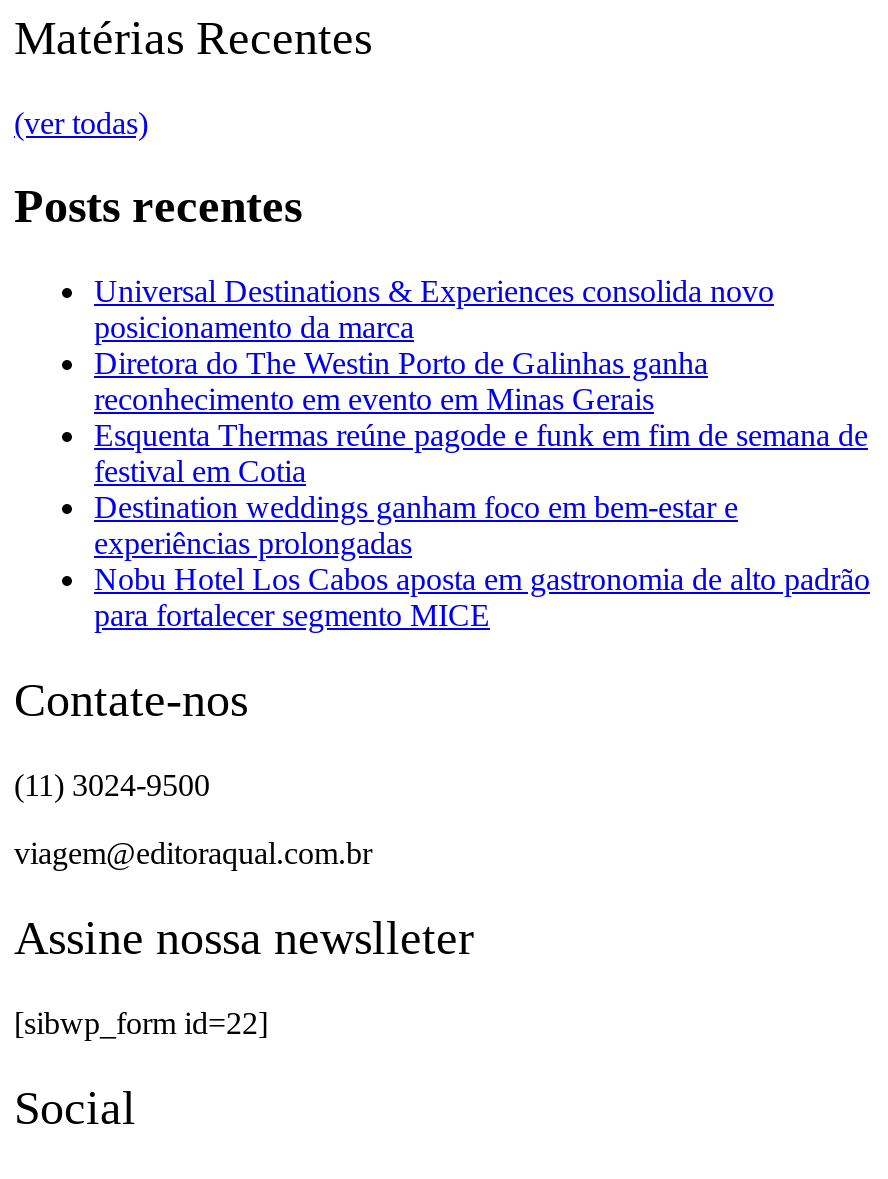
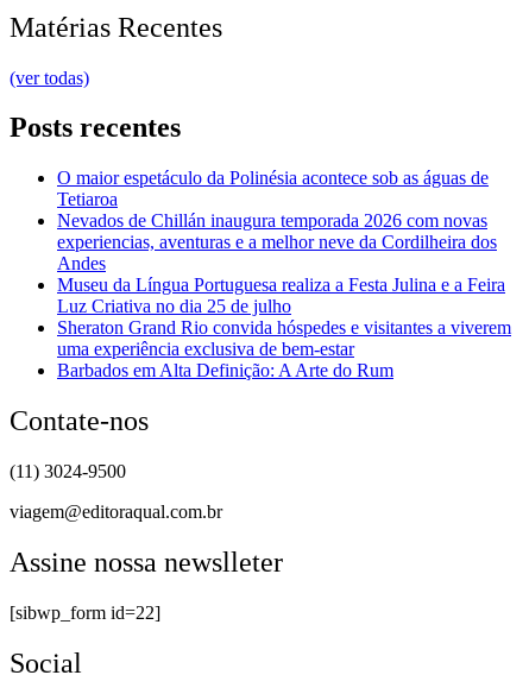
[94,275,870,633] Universal Destinations & Experiences consolida novo | posicionamento da marca | Diretora do The Westin Porto de Galinhas ganha | reconhecimento em evento em Minas Gerais | Esquenta Thermas reúne pagode e funk em fim de semana de | festival em Cotia | Destination weddings ganham foco em bem-estar e | experiências prolongadas | Nobu Hotel Los Cabos aposta em gastronomia de alto padrão | para fortalecer segmento MICE -> [57,168,511,381] O maior espetáculo da Polinésia acontece sob as águas de | Tetiaroa | Nevados de Chillán inaugura temporada 2026 com novas | experiencias, aventuras e a melhor neve da Cordilheira dos | Andes | Museu da Língua Portuguesa realiza a Festa Julina e a Feira | Luz Criativa no dia 25 de julho | Sheraton Grand Rio convida hóspedes e visitantes a viverem | uma experiência exclusiva de bem-estar | Barbados em Alta Definição: A Arte do Rum

